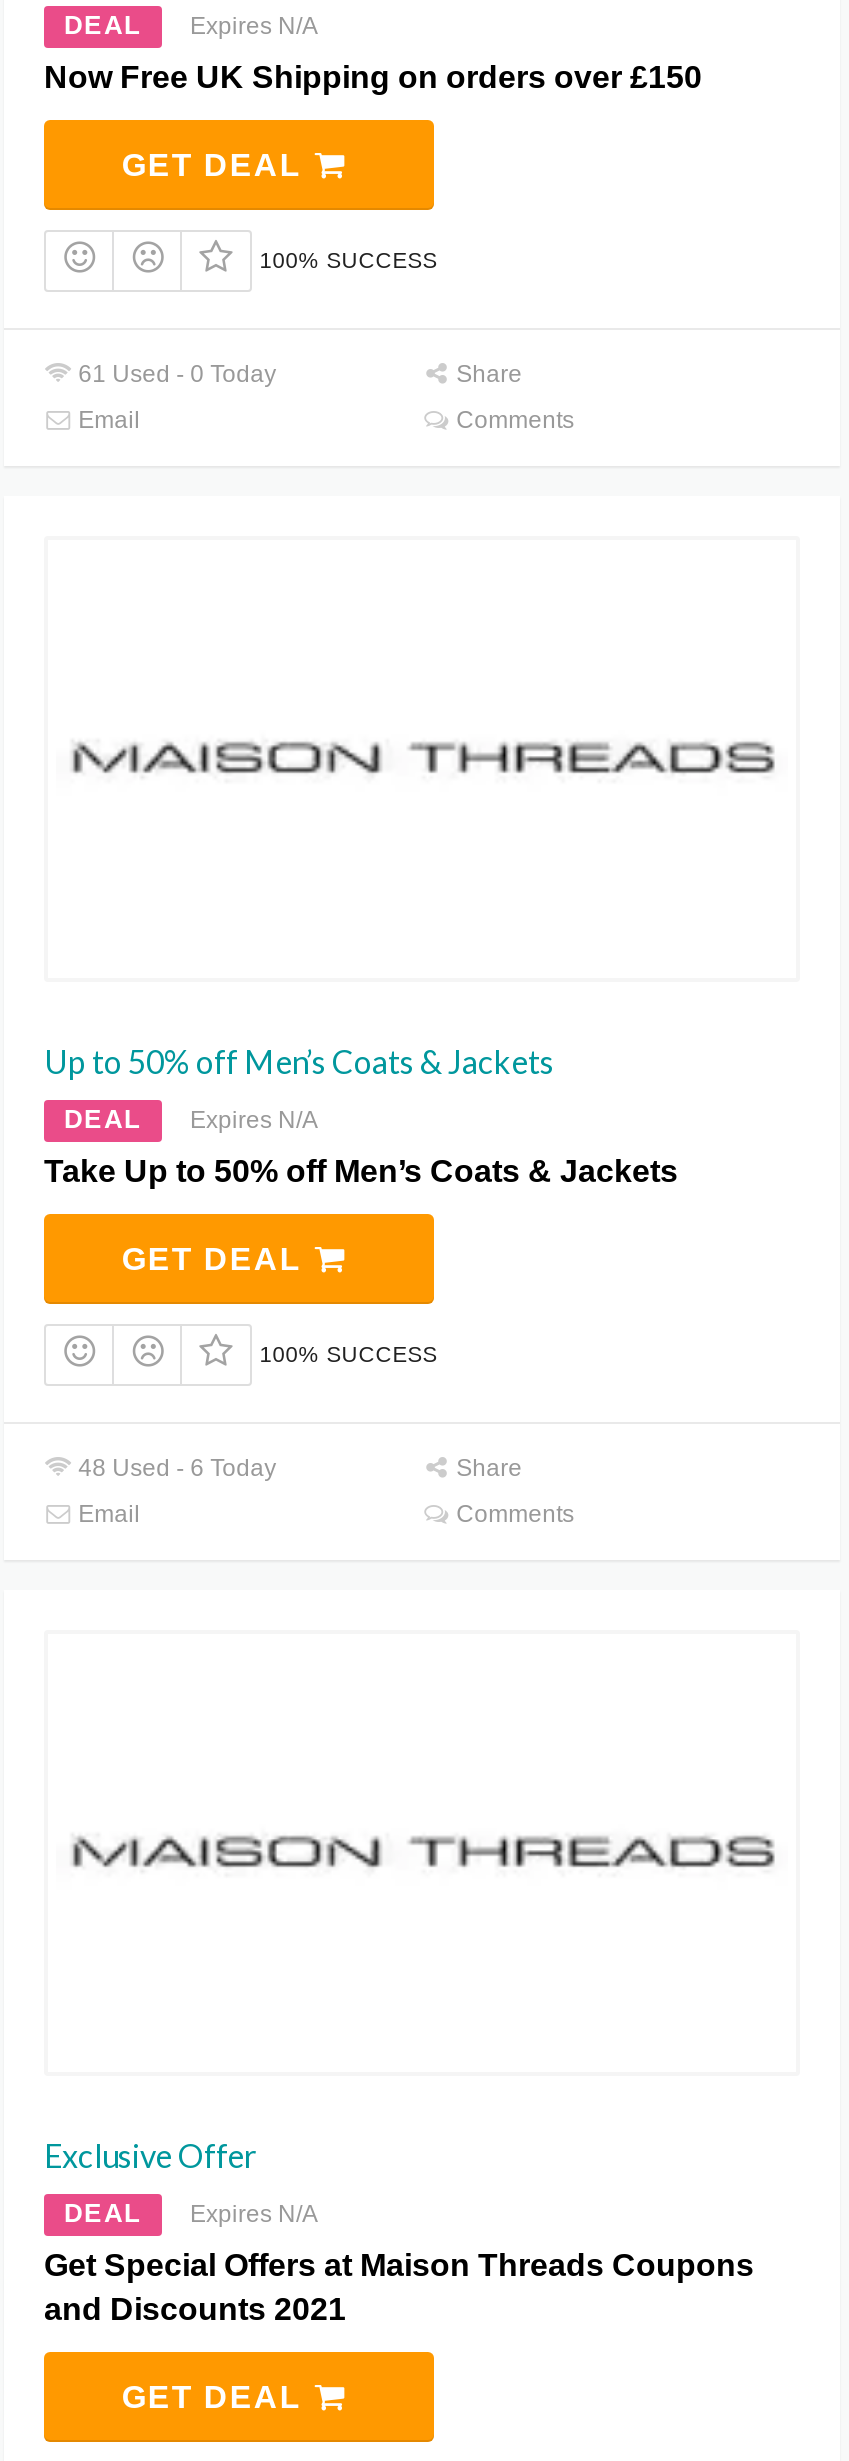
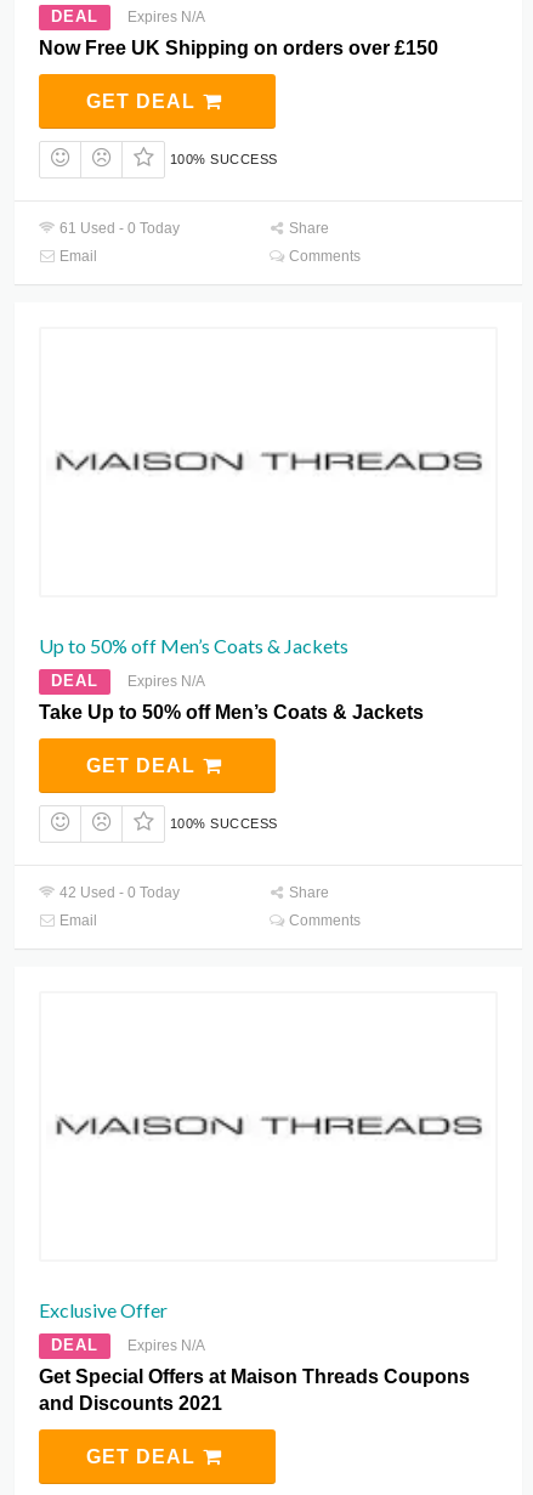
[72,1454,276,1482] 48 Used - 6 Today -> [56,884,180,901] 42 Used - 0 Today

